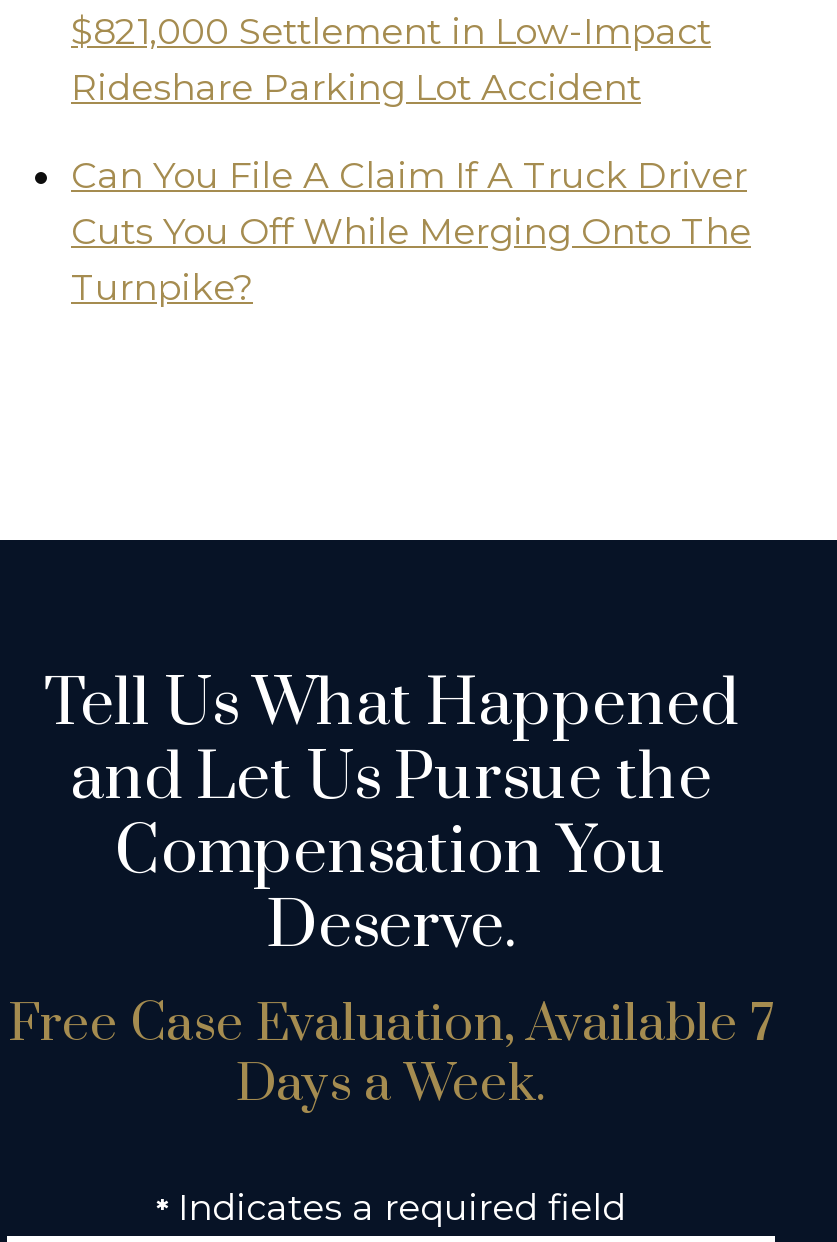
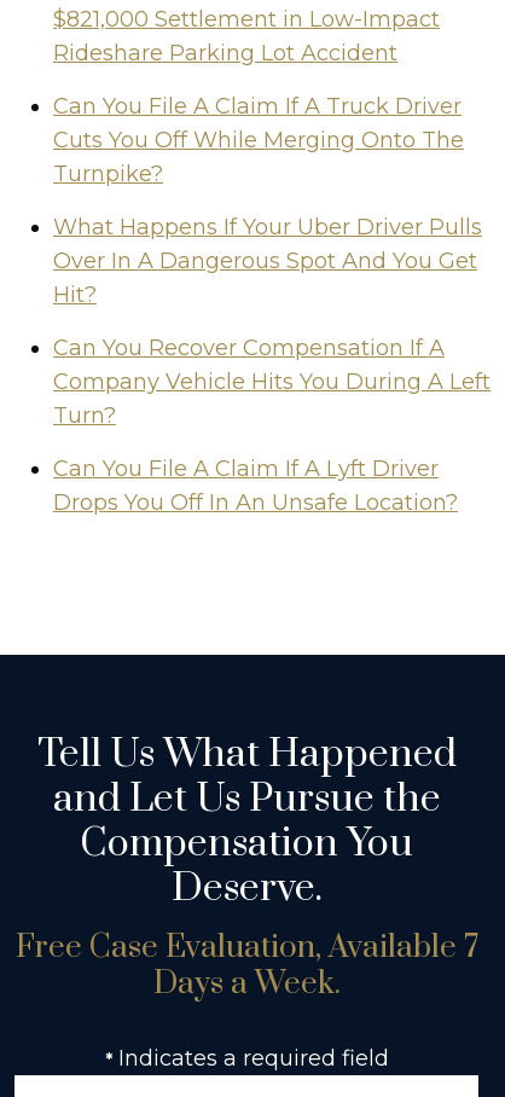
none -> [53,214,491,516] What Happens If Your Uber Driver Pulls | Over In A Dangerous Spot And You Get | Hit? | Can You Recover Compensation If A | Company Vehicle Hits You During A Left | Turn? | Can You File A Claim If A Lyft Driver | Drops You Off In An Unsafe Location?

